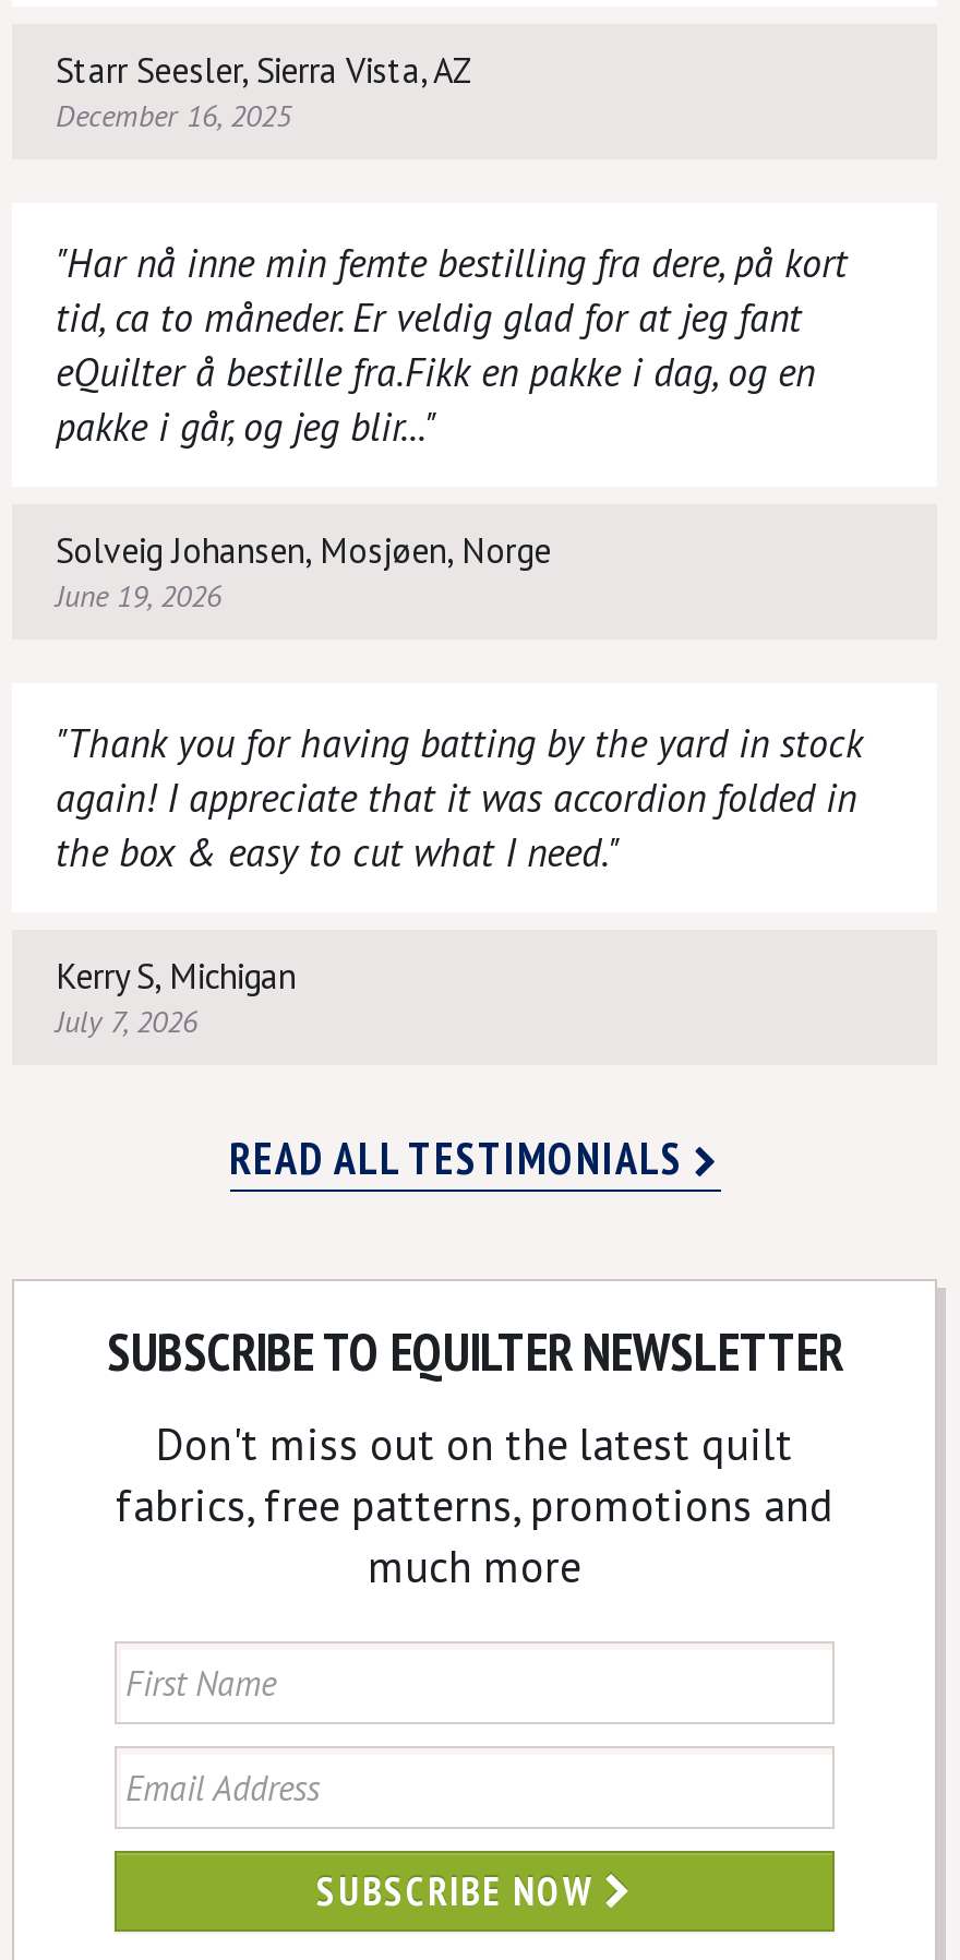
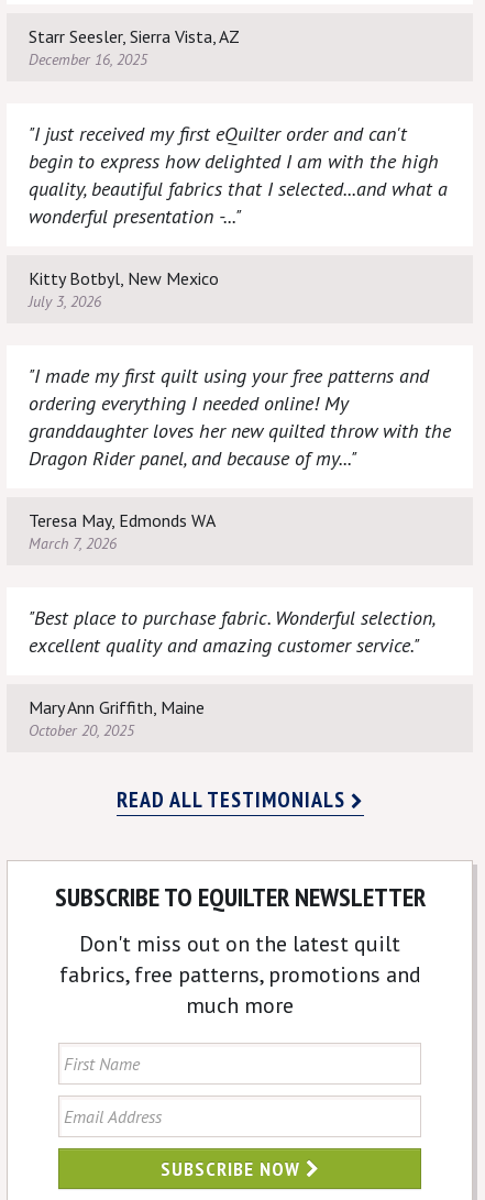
[56,238,863,1041] "Har nå inne min femte bestilling fra dere, på kort | tid, ca to måneder. Er veldig glad for at jeg fant | eQuilter å bestille fra.Fikk en pakke i dag, og en | pakke i går, og jeg blir..." | Solveig Johansen, Mosjøen, Norge | June 19, 2026 | "Thank you for having batting by the yard in stock | again! I appreciate that it was accordion folded in | the box & easy to cut what I need." | Kerry S, Michigan | July 7, 2026 -> [29,121,451,740] "I just received my first eQuilter order and can't | begin to express how delighted I am with the high | quality, beautiful fabrics that I selected...and what a | wonderful presentation -..." | Kitty Botbyl, New Mexico | July 3, 2026 | "I made my first quilt using your free patterns and | ordering everything I needed online! My | granddaughter loves her new quilted throw with the | Dragon Rider panel, and because of my..." | Teresa May, Edmonds WA | March 7, 2026 | "Best place to purchase fabric. Wonderful selection, | excellent quality and amazing customer service." | Mary Ann Griffith, Maine | October 20, 2025

